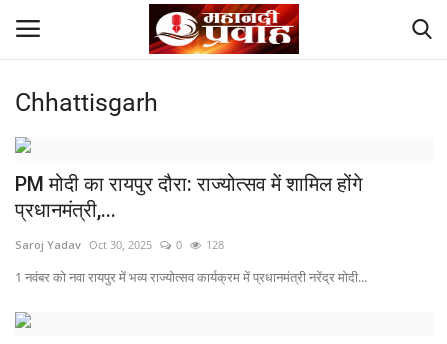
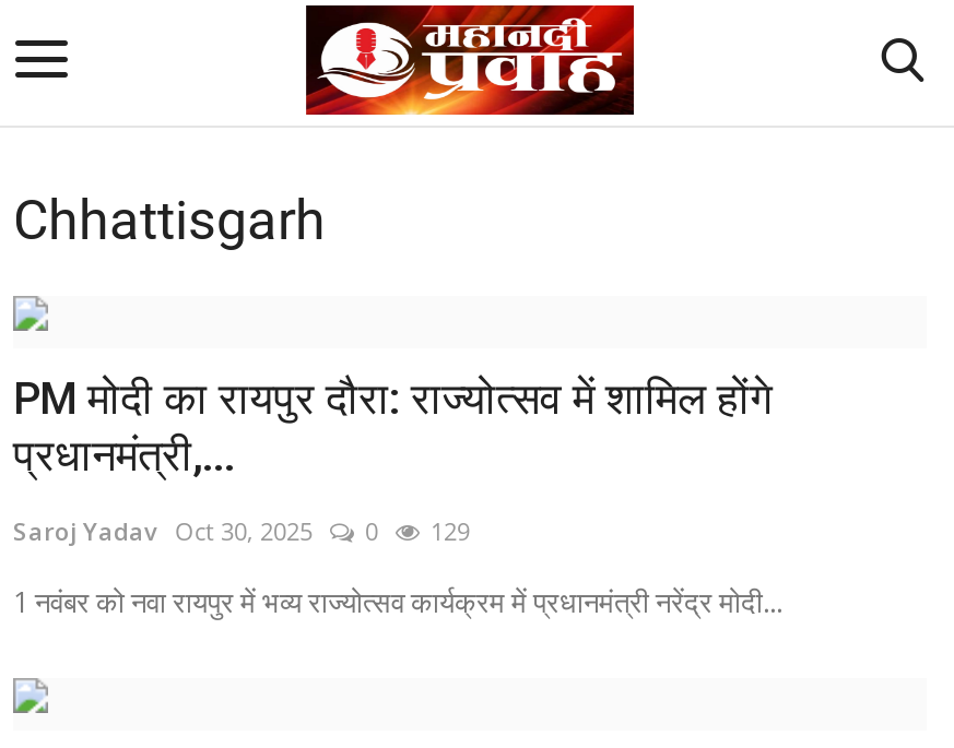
[15,237,224,252] Saroj Yadav Oct 30, 2025 0 128 -> [13,514,470,547] Saroj Yadav Oct 30, 2025 0 129

